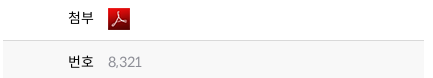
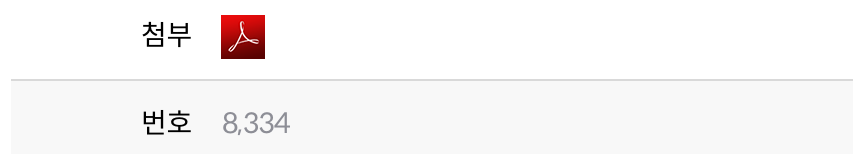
[68,53,142,71] 번호 8,321 -> [141,104,289,140] 번호 8,334

